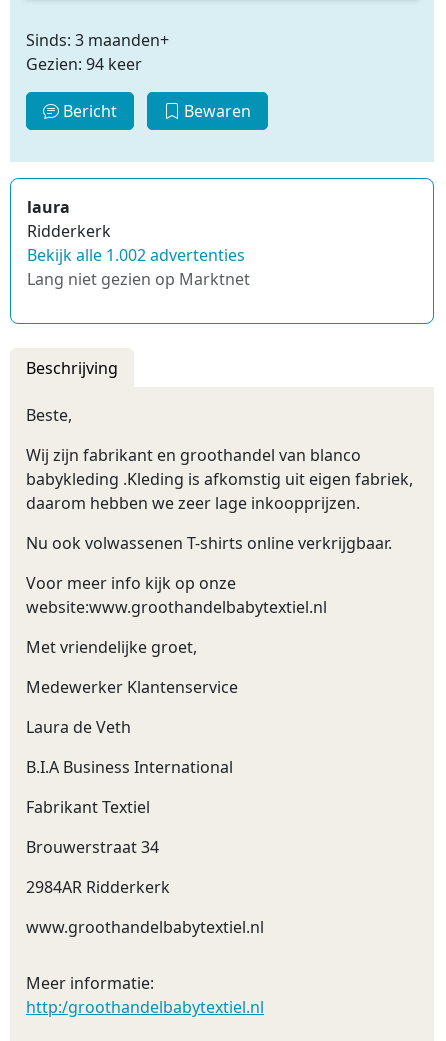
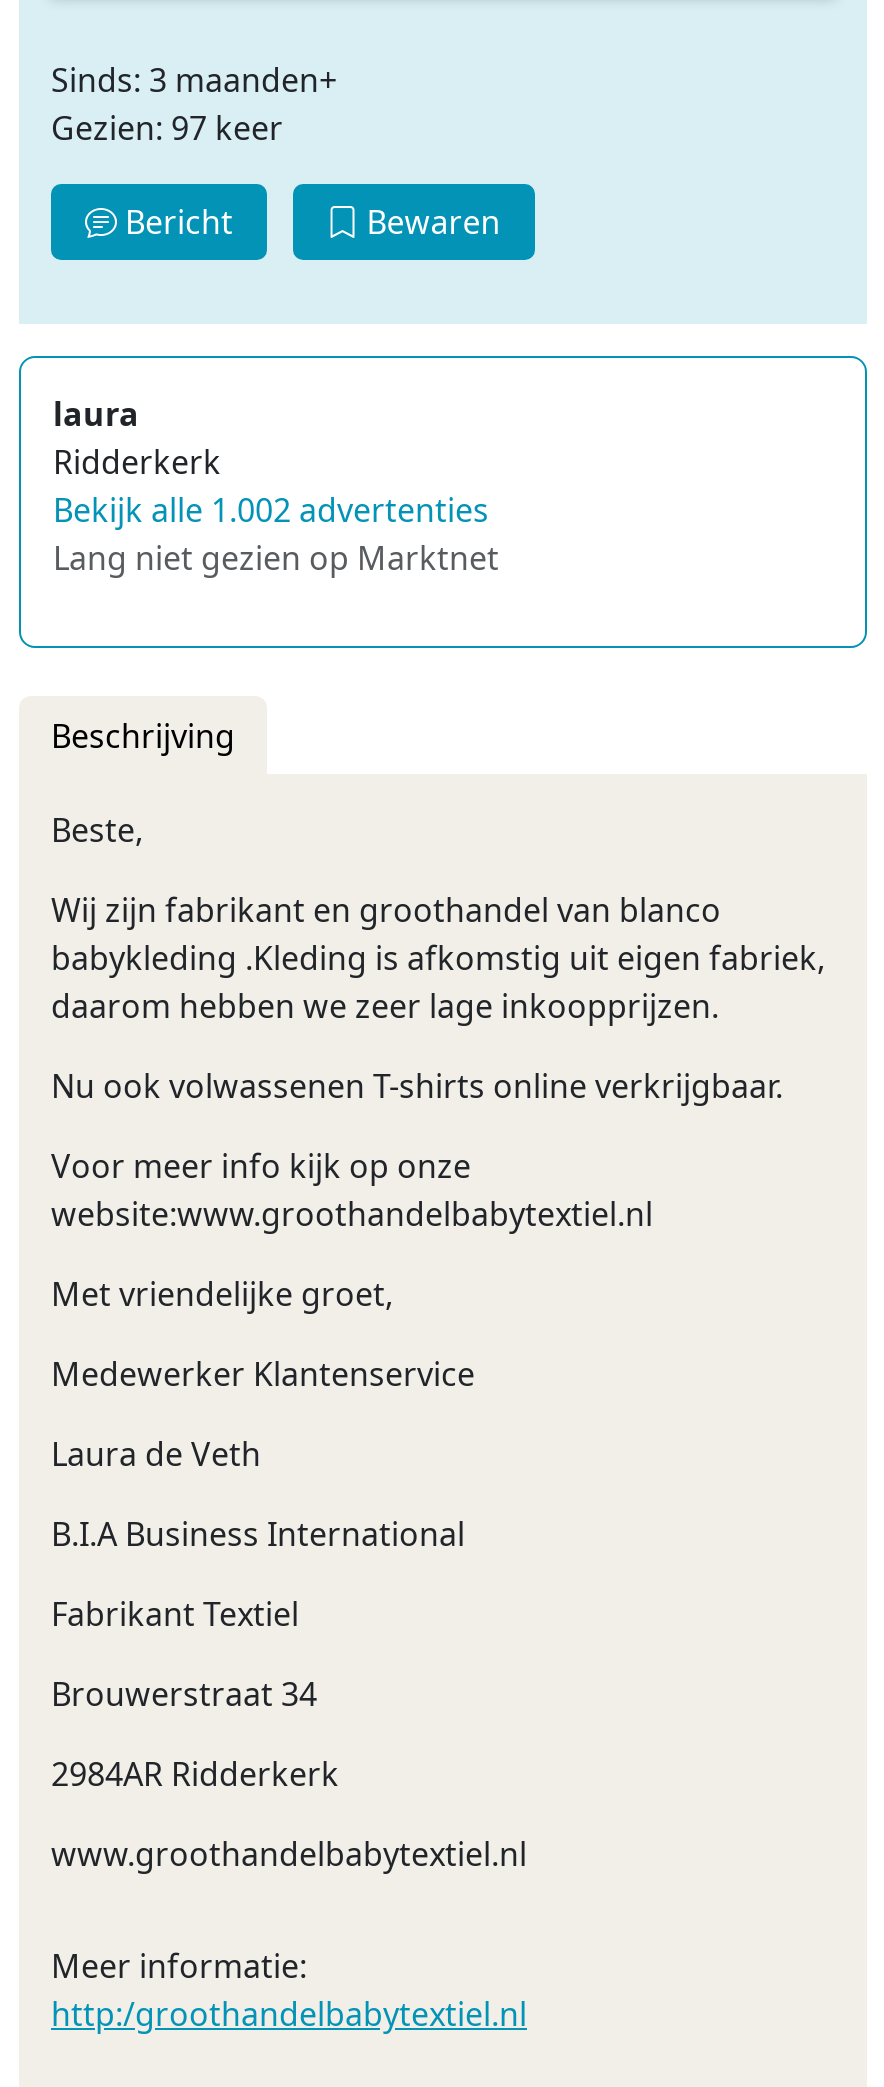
[26,53,142,75] Gezien: 94 keer -> [51,106,283,150] Gezien: 97 keer

